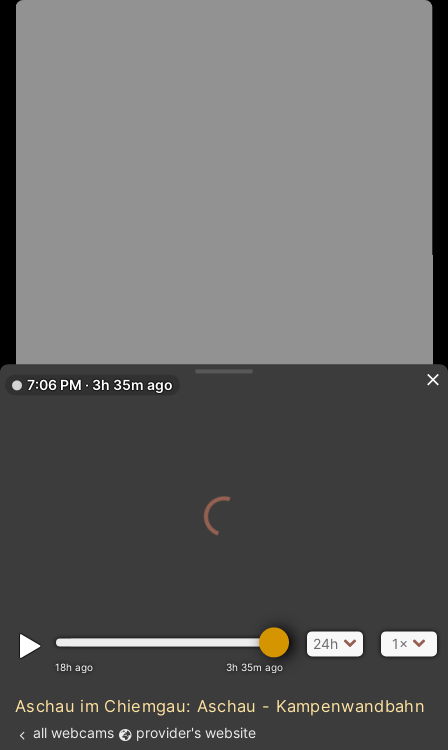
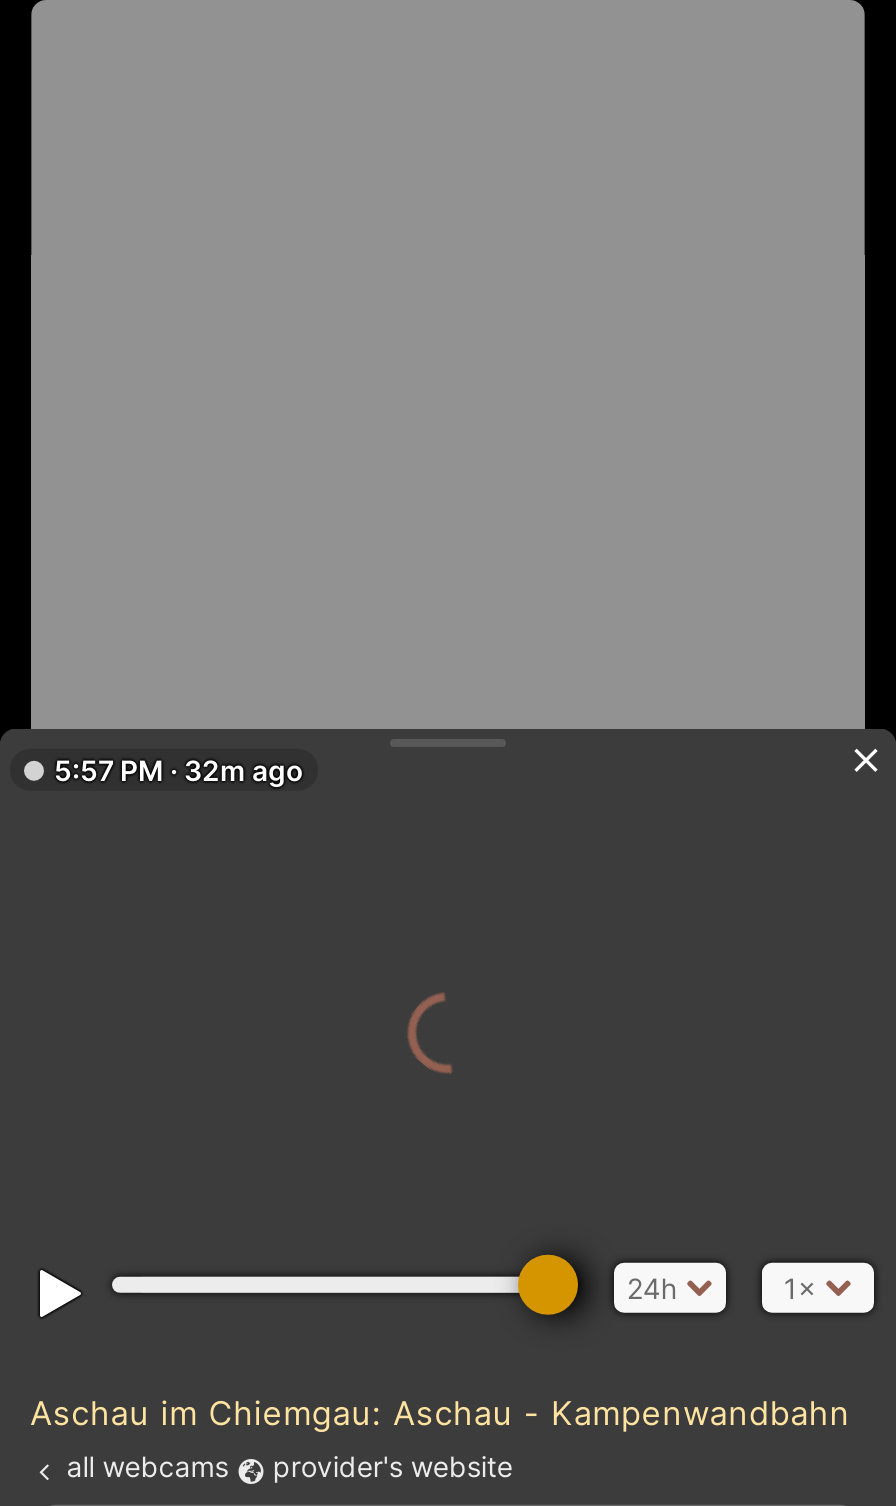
[27,376,173,393] 7:06 PM · 3h 35m ago -> [54,753,304,787] 5:57 PM · 32m ago
[55,661,283,673] 18h ago | 3h 35m ago -> none

